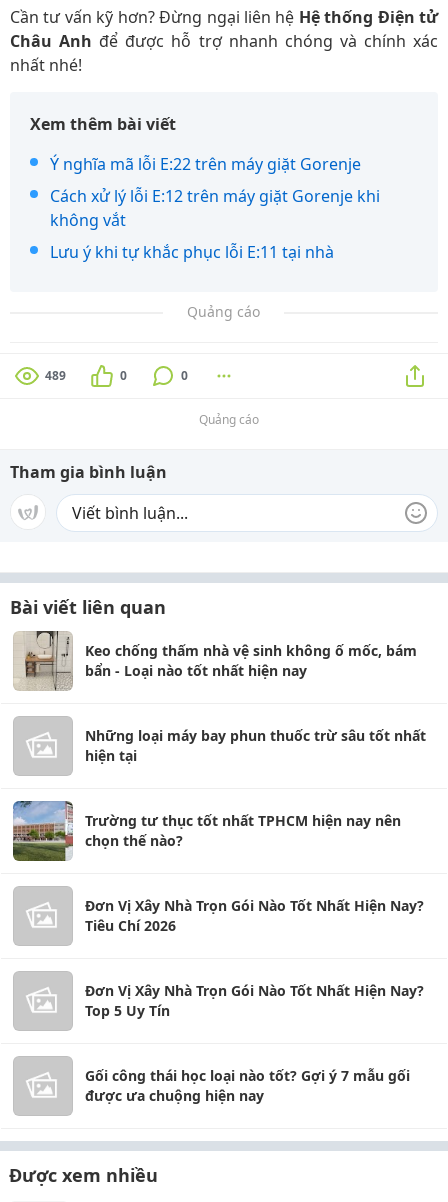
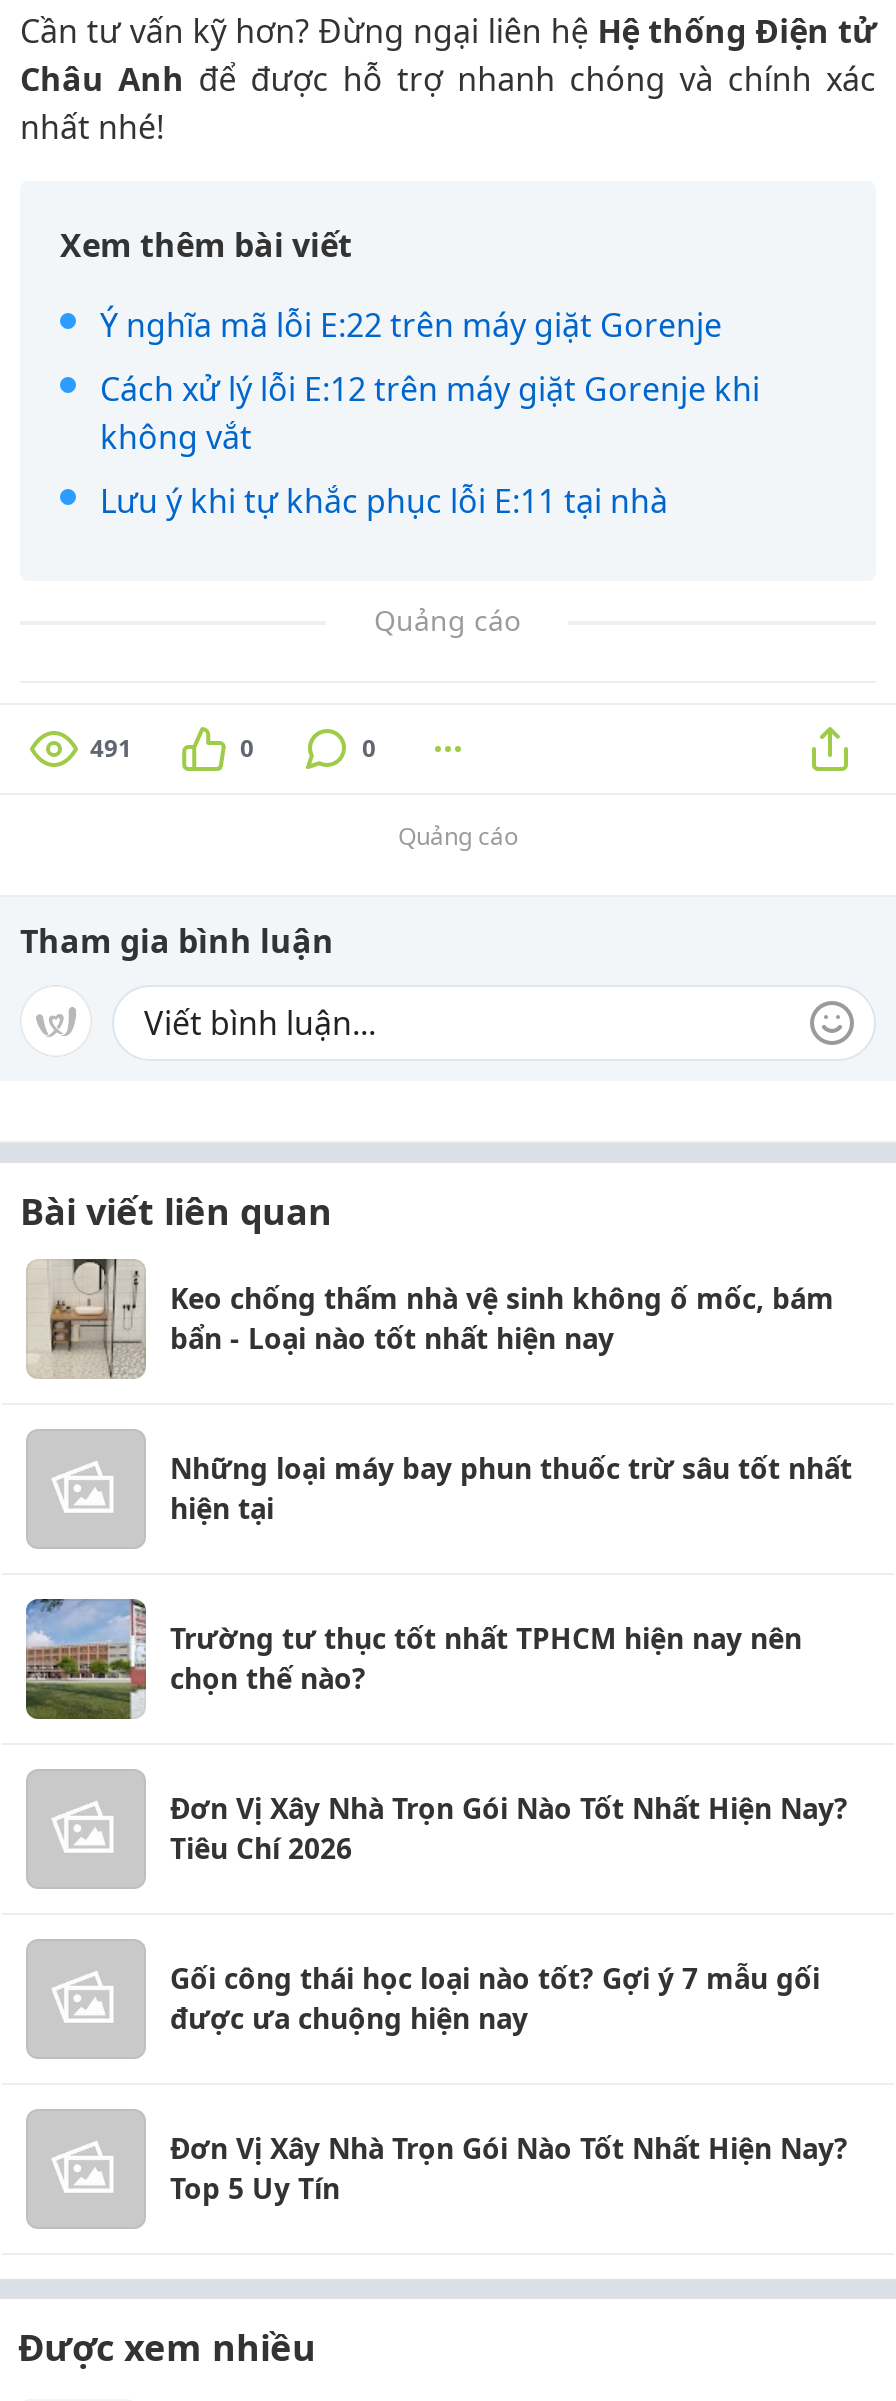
[45,367,66,384] 489 -> [90,732,132,766] 491
moved [85,981,424,1020] -> [170,2130,848,2208]: Đơn Vị Xây Nhà Trọn Gói Nào Tốt Nhất Hiện Nay? | Top 5 Uy Tín
moved [85,1066,410,1105] -> [170,1960,820,2038]: Gối công thái học loại nào tốt? Gợi ý 7 mẫu gối | được ưa chuộng hiện nay

